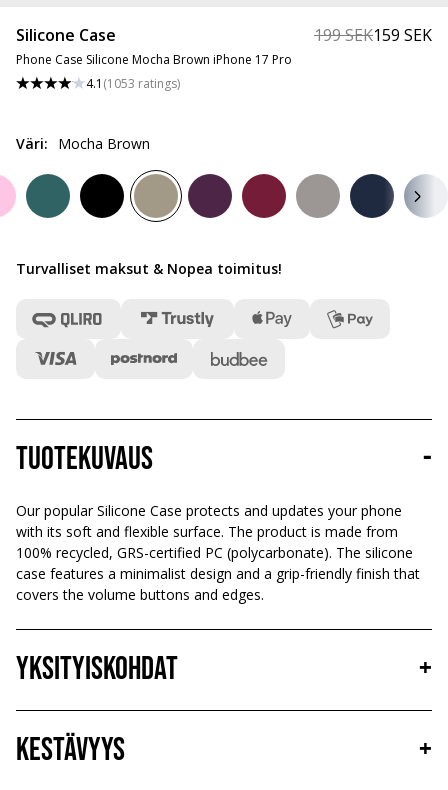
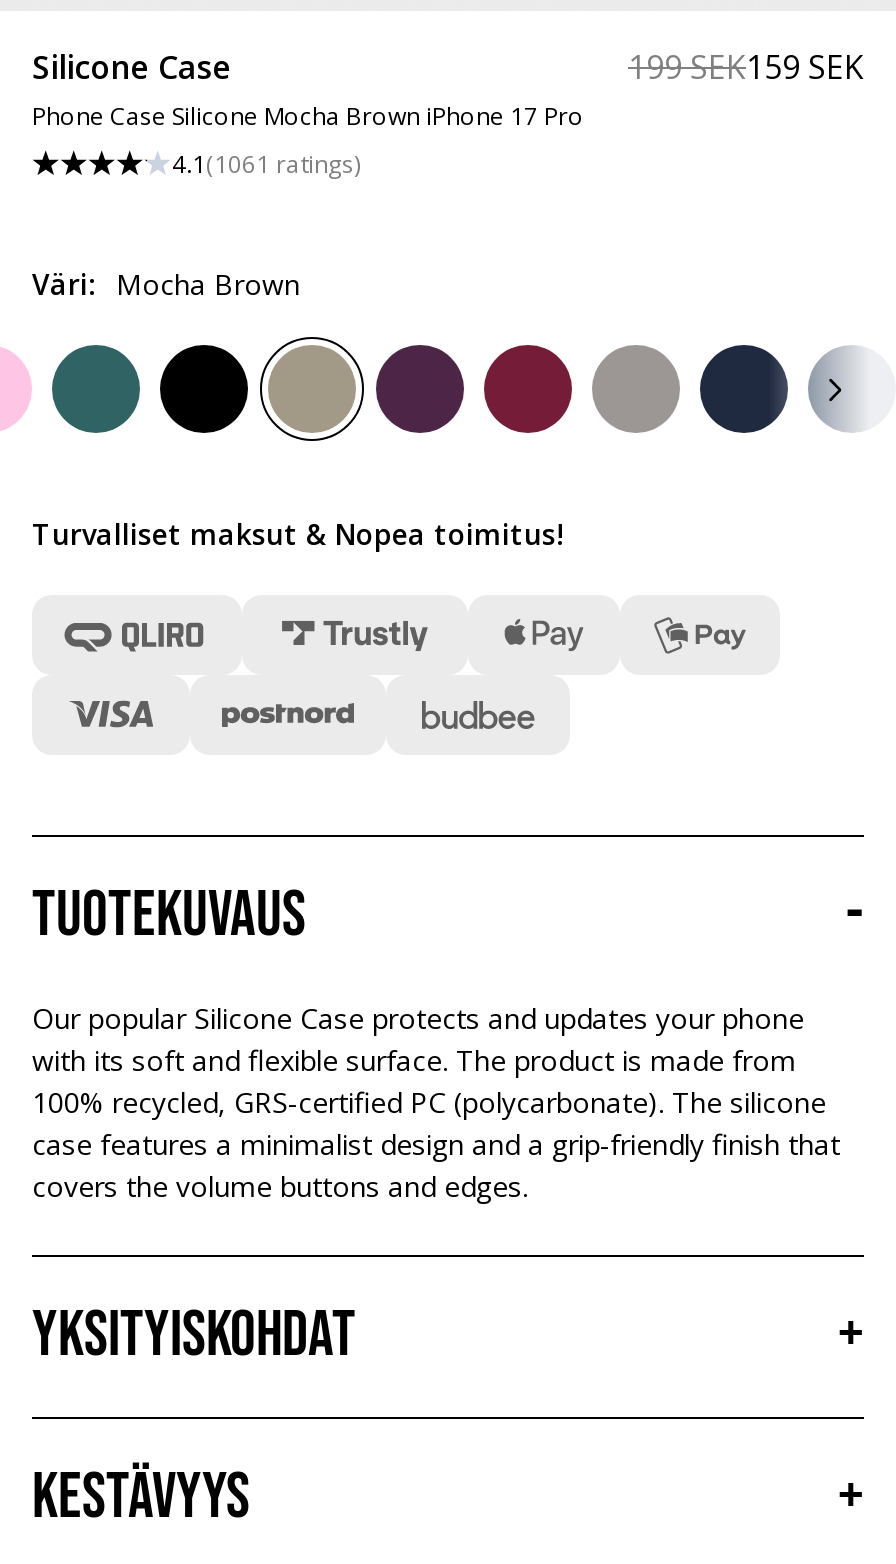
[86,75,180,92] 4.1 (1053 ratings) -> [172,147,360,181] 4.1 (1061 ratings)

